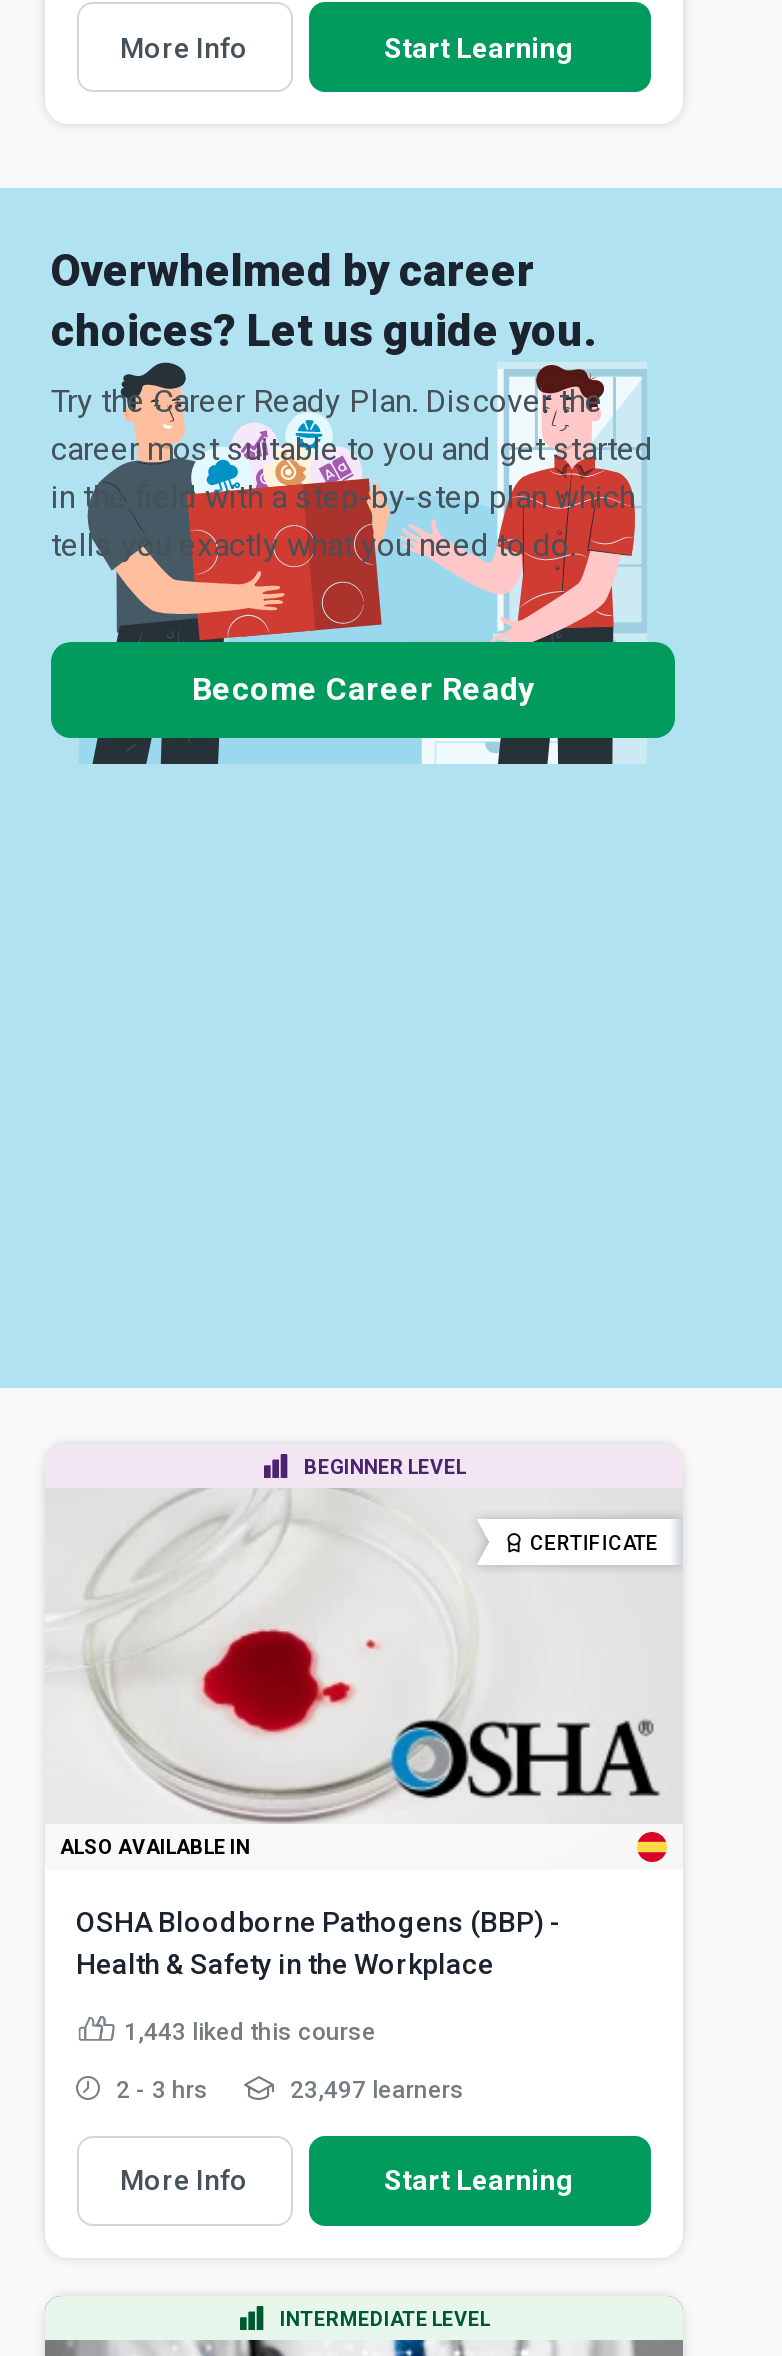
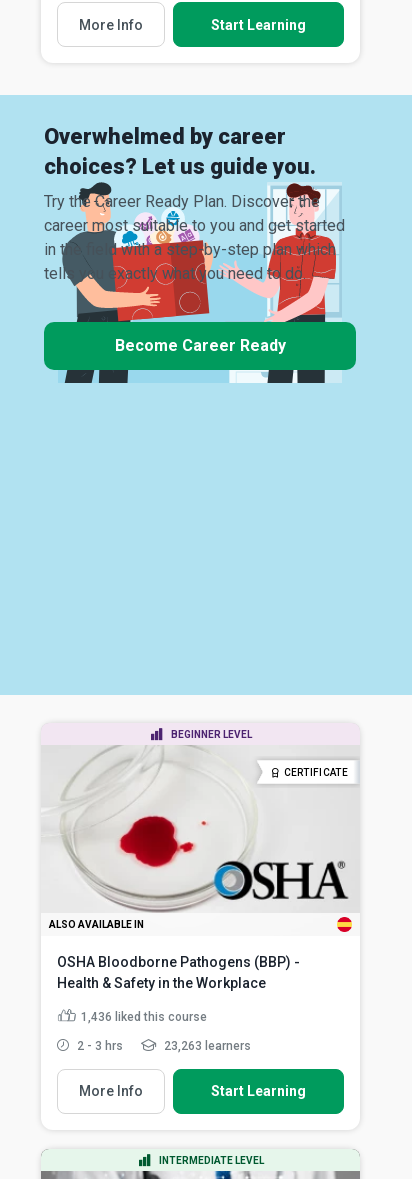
[124,2018,376,2046] 1,443 liked this course -> [80,1010,206,1024] 1,436 liked this course
[284,2075,464,2103] 23,497 learners -> [160,1038,250,1052] 23,263 learners

